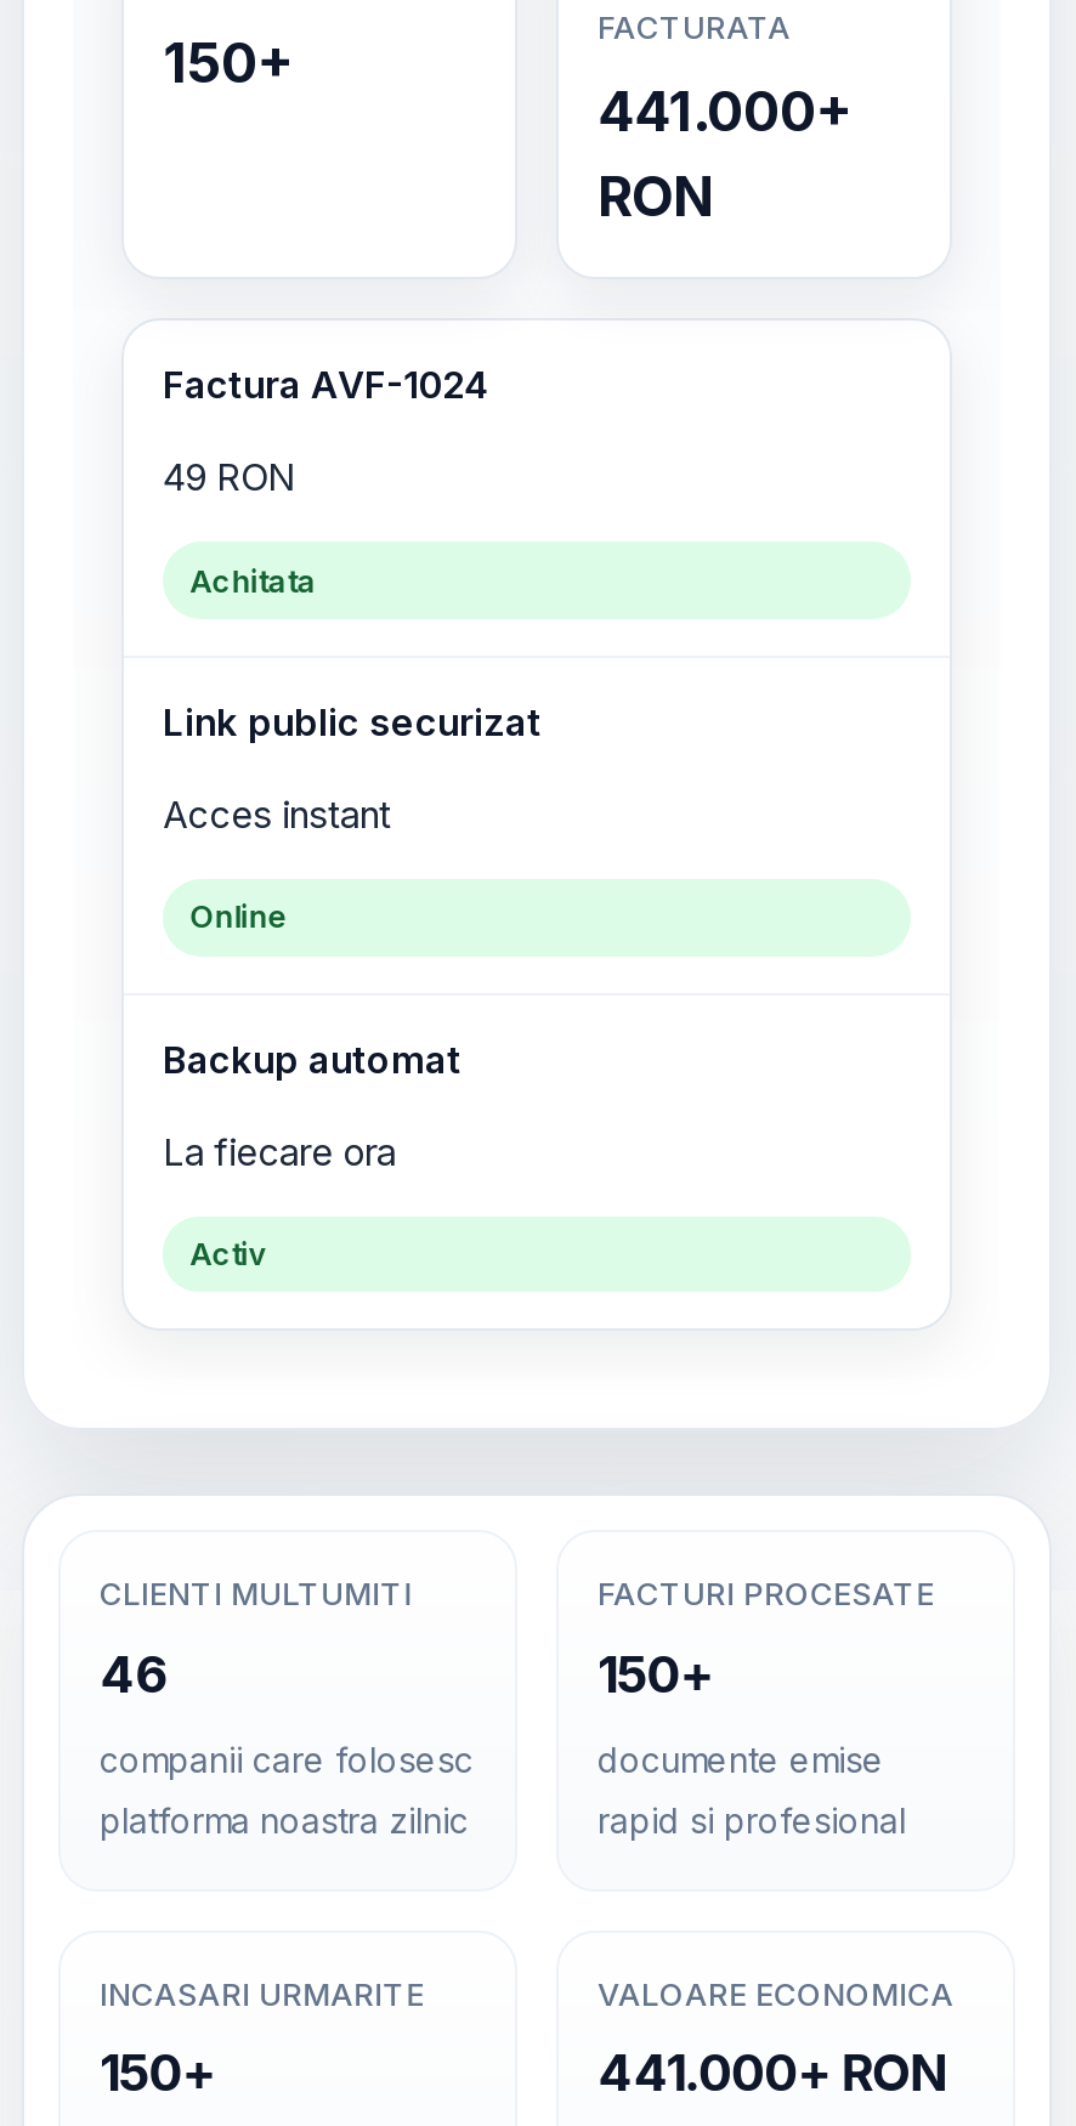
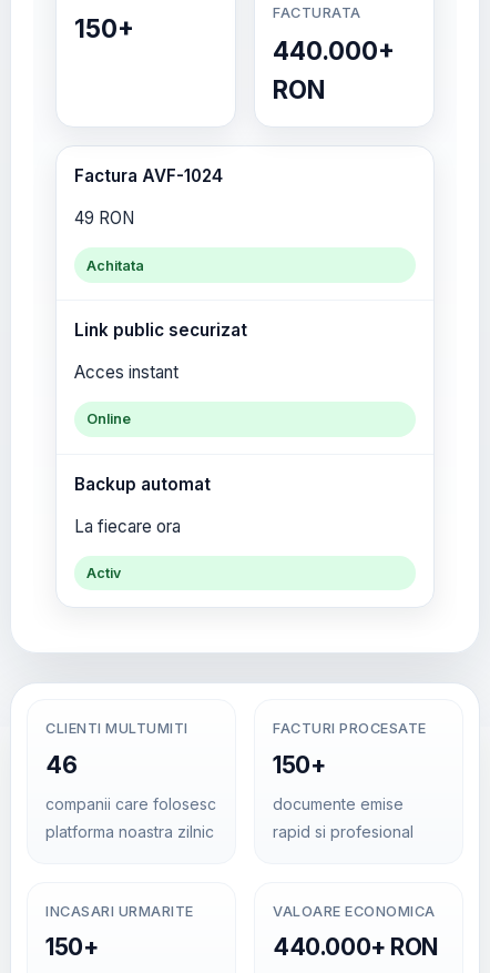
[598,78,853,144] 441.000+ -> [273,36,395,66] 440.000+
[598,2043,945,2103] 441.000+ RON -> [273,933,438,961] 440.000+ RON

